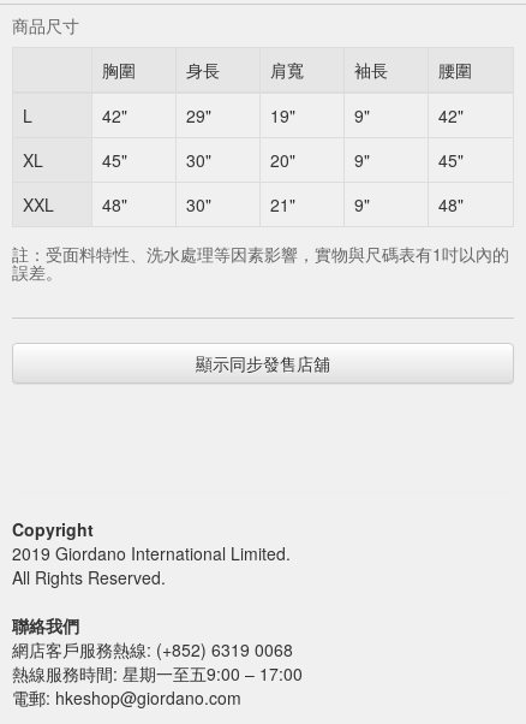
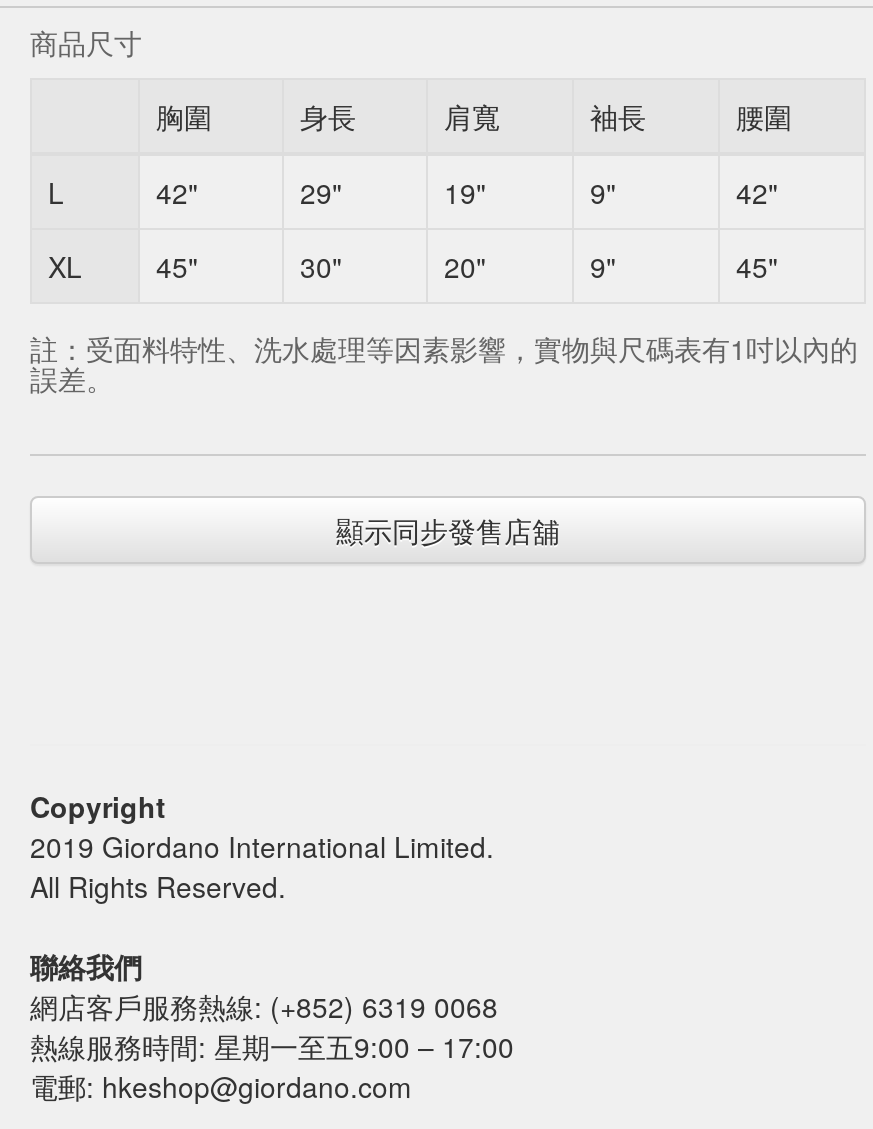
[23,192,464,216] XXL | 48" | 30" | 21" | 9" | 48" -> none

